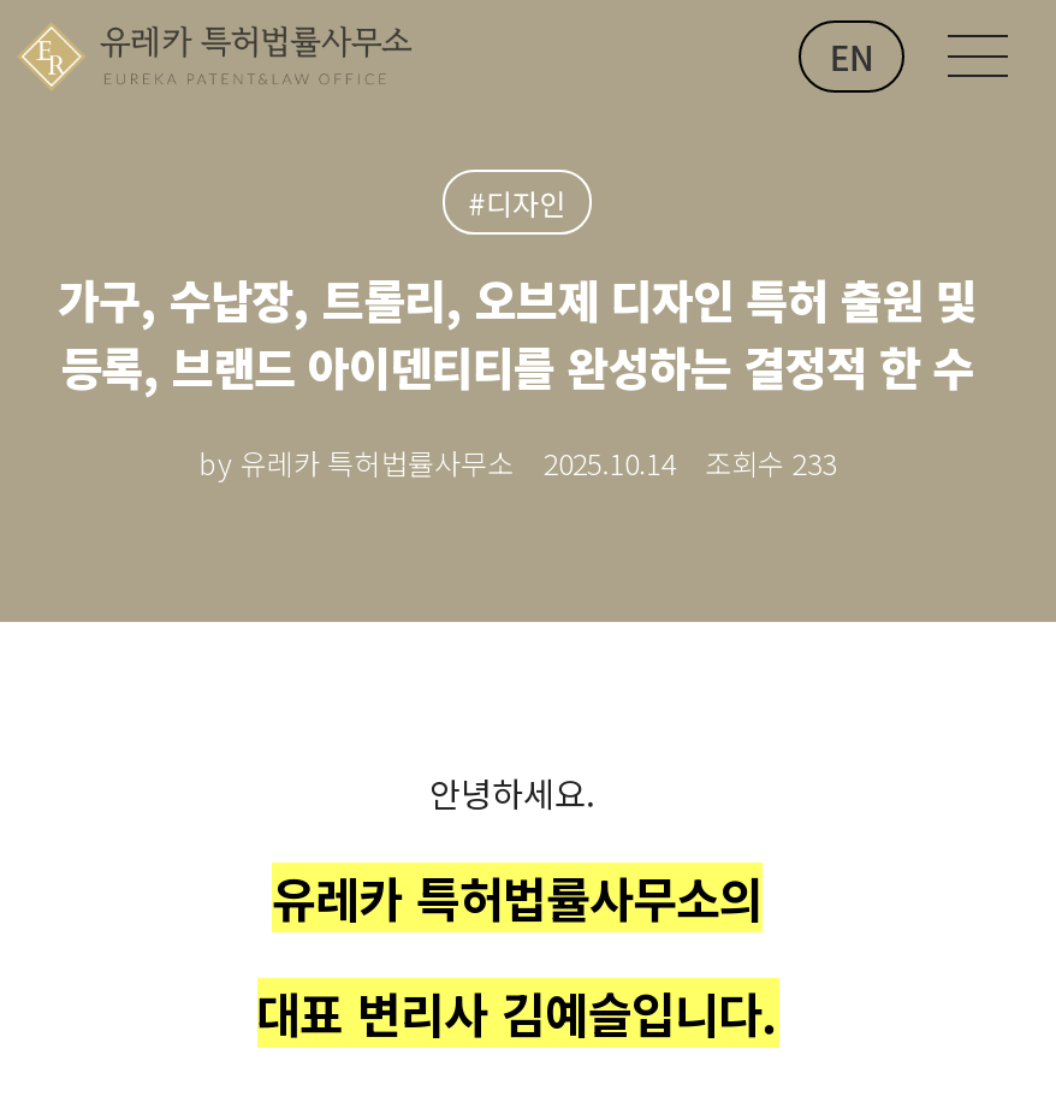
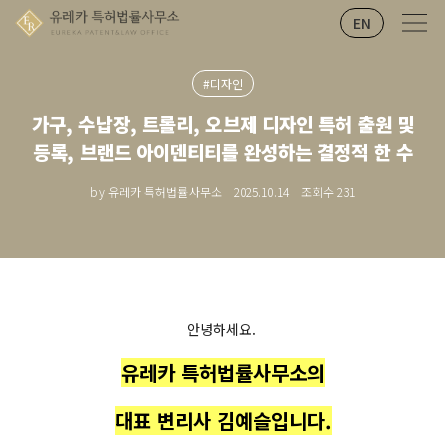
[198,442,836,482] by 유레카 특허법률사무소 2025.10.14 조회수 233 -> [90,183,356,200] by 유레카 특허법률사무소 2025.10.14 조회수 231

